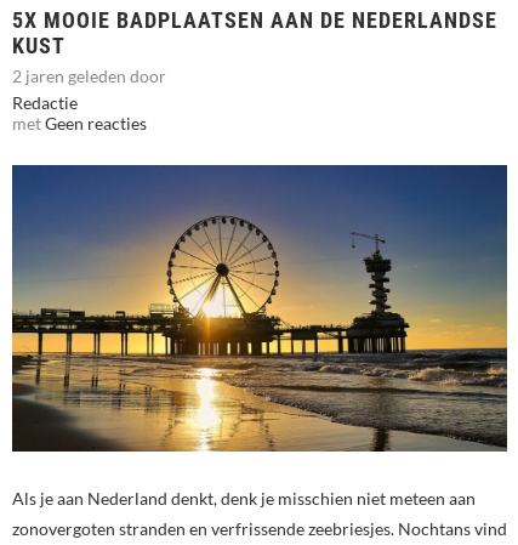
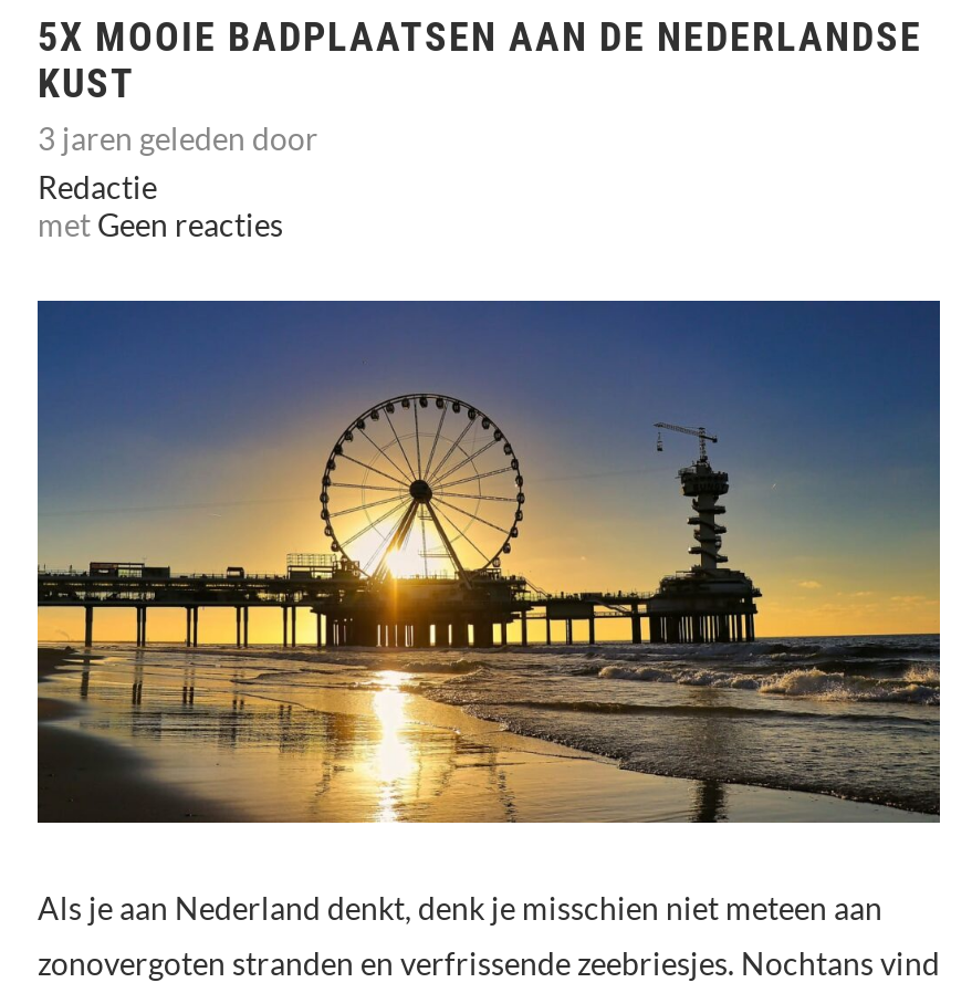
[12,66,166,87] 2 jaren geleden door -> [38,120,318,158] 3 jaren geleden door

